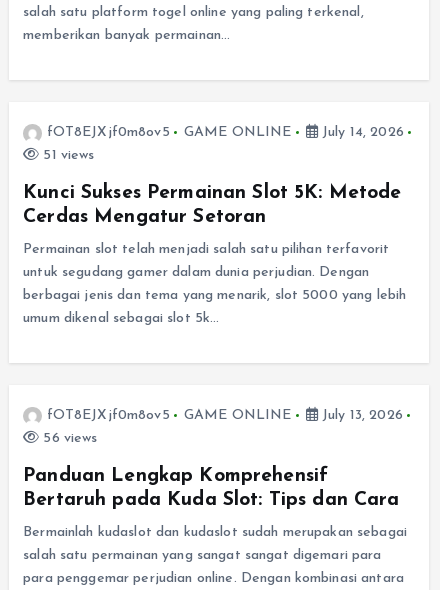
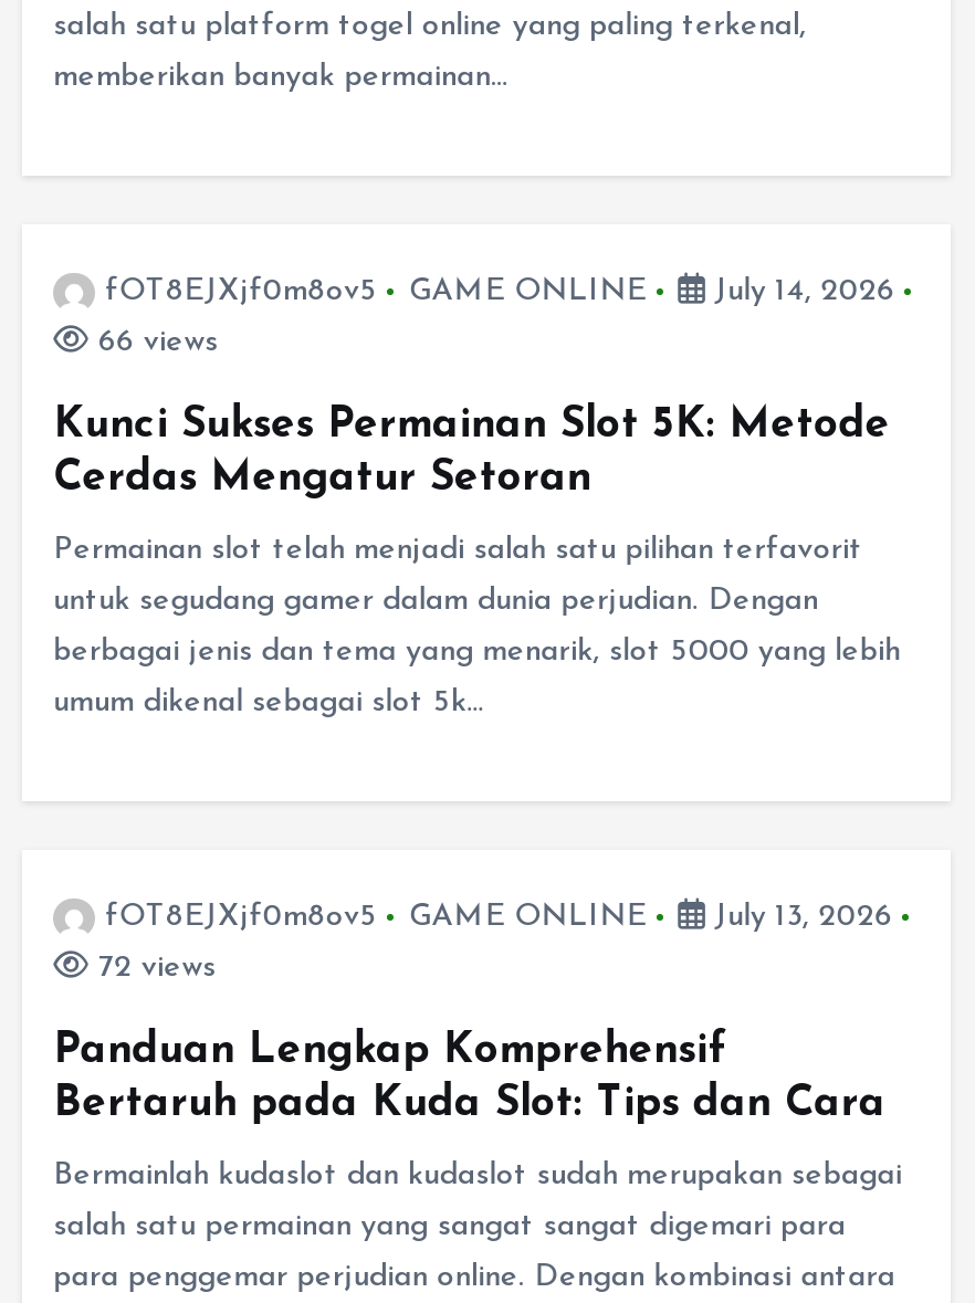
[39,148,95,163] 51 views -> [89,326,218,359] 66 views
[39,431,98,446] 56 views -> [89,951,216,984] 72 views

